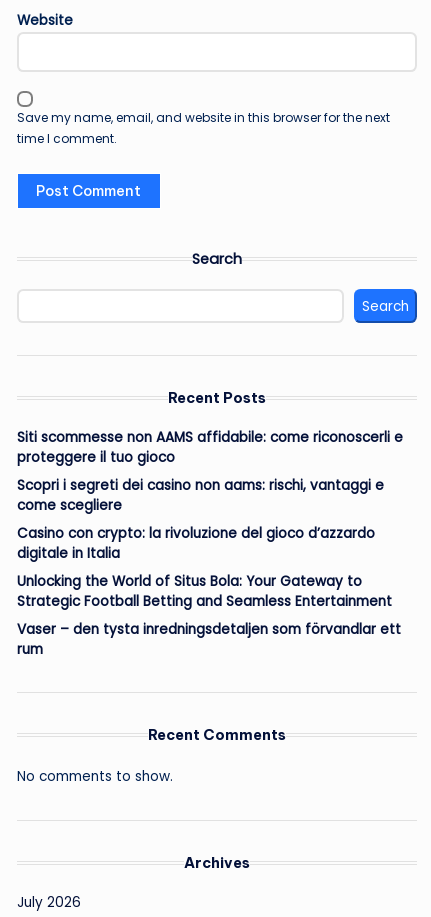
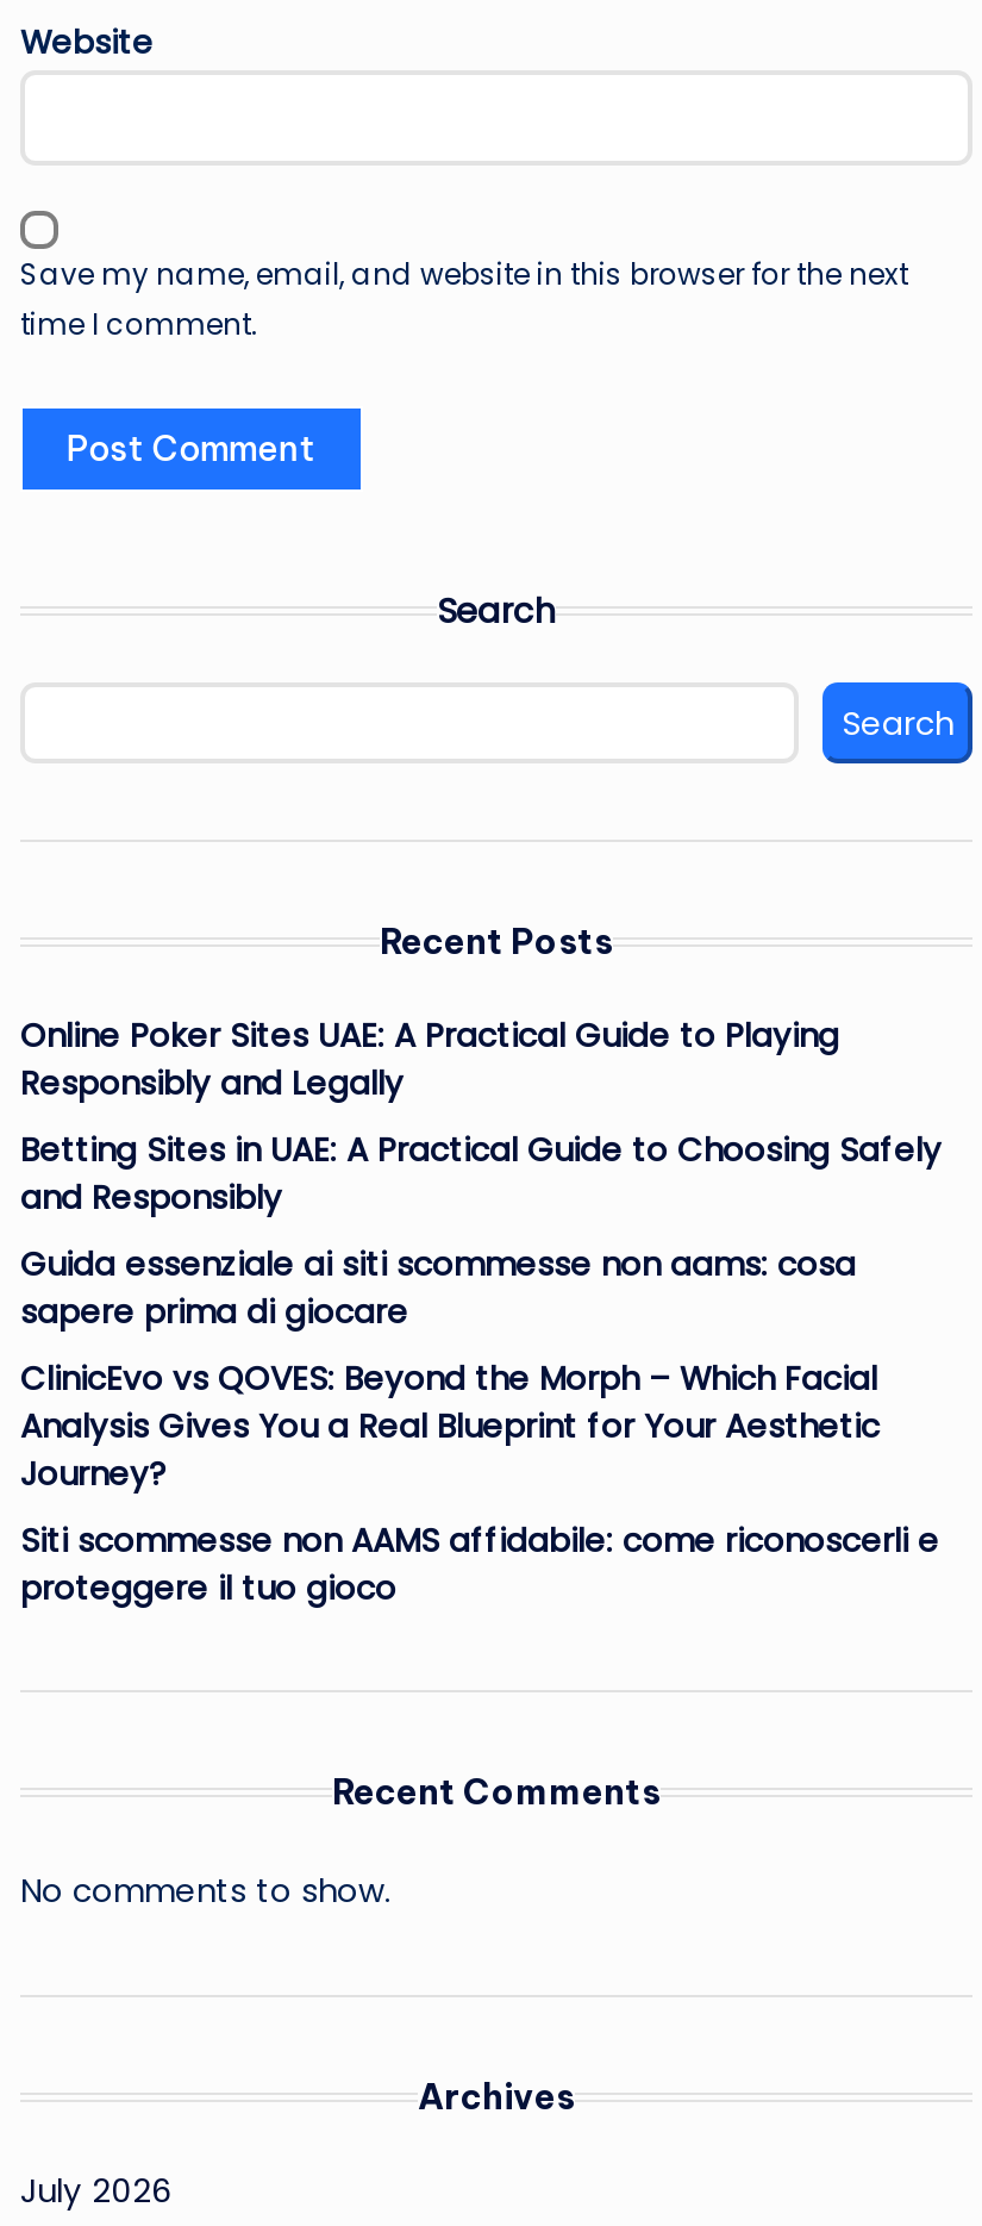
none -> [20,1014,942,1497] Online Poker Sites UAE: A Practical Guide to Playing | Responsibly and Legally | Betting Sites in UAE: A Practical Guide to Choosing Safely | and Responsibly | Guida essenziale ai siti scommesse non aams: cosa | sapere prima di giocare | ClinicEvo vs QOVES: Beyond the Morph – Which Facial | Analysis Gives You a Real Blueprint for Your Aesthetic | Journey?
moved [17,428,403,467] -> [20,1519,939,1611]: Siti scommesse non AAMS affidabile: come riconoscerli e | proteggere il tuo gioco
[17,476,401,659] Scopri i segreti dei casino non aams: rischi, vantaggi e | come scegliere | Casino con crypto: la rivoluzione del gioco d’azzardo | digitale in Italia | Unlocking the World of Situs Bola: Your Gateway to | Strategic Football Betting and Seamless Entertainment | Vaser – den tysta inredningsdetaljen som förvandlar ett | rum -> none

